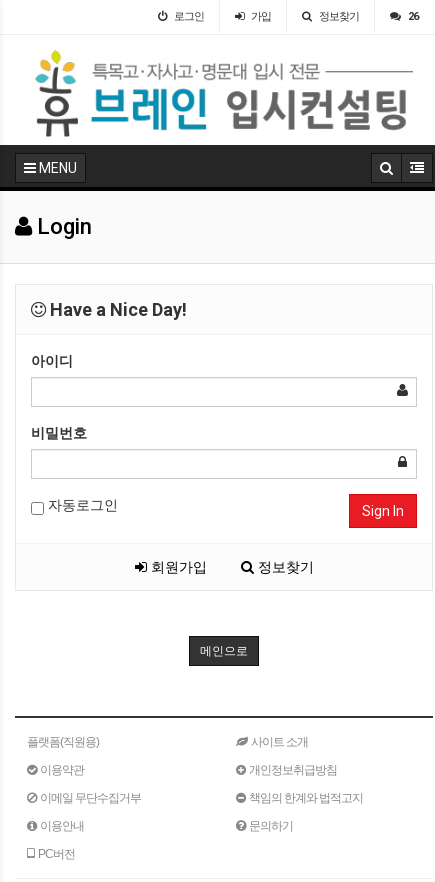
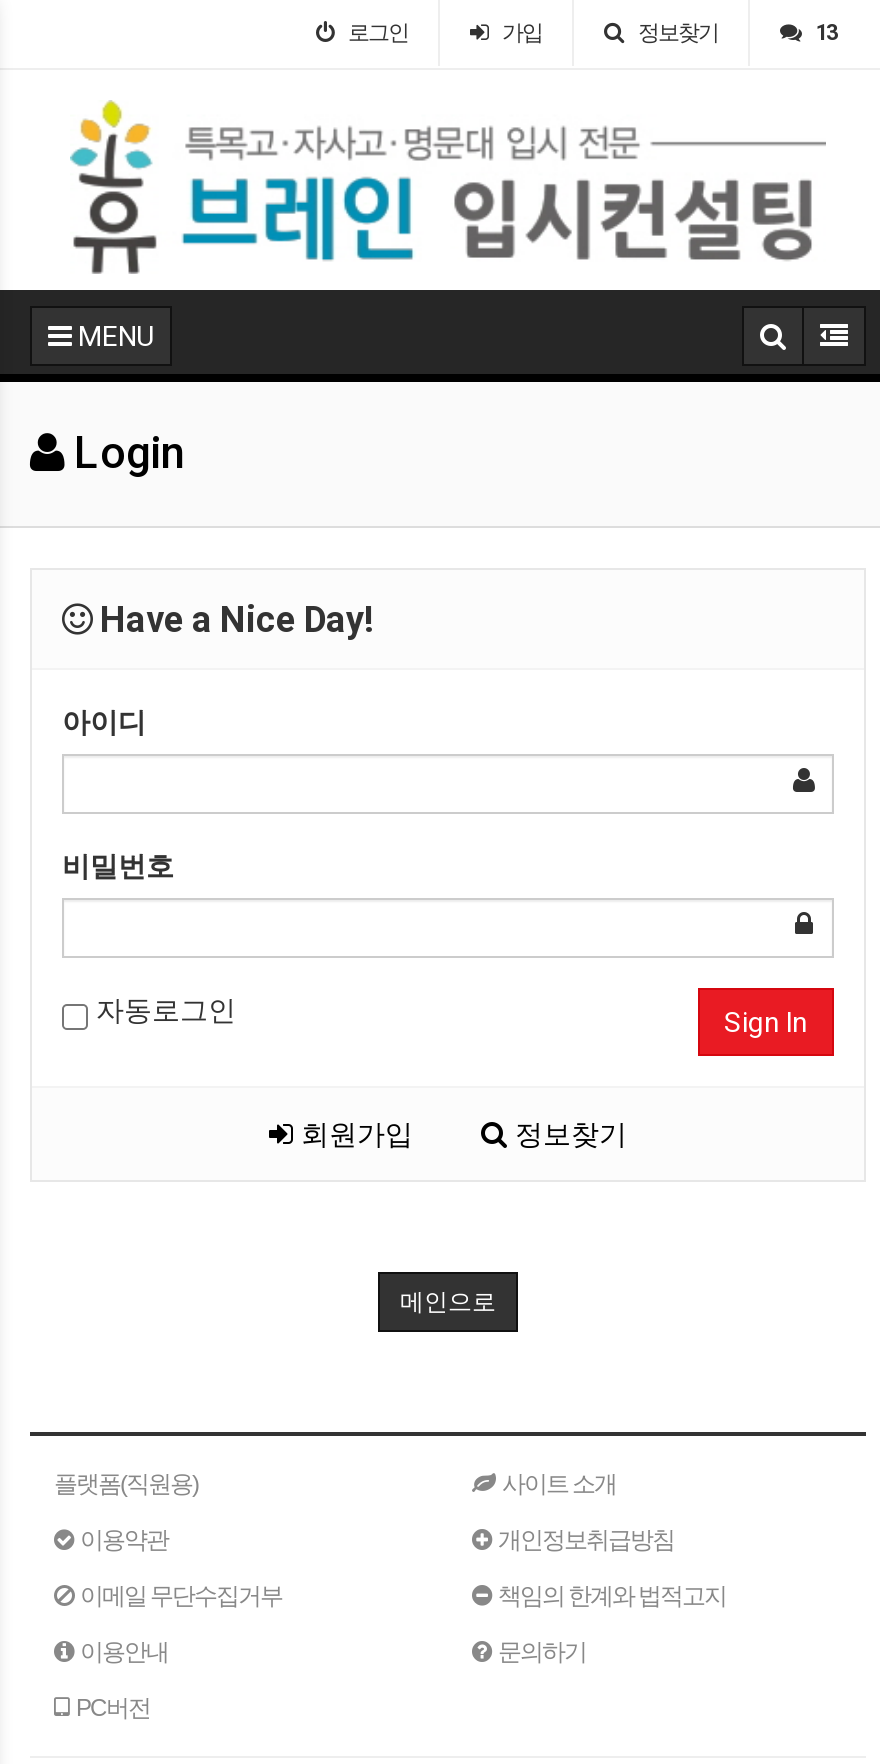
[408,10,418,23] 26 -> [816,20,836,46] 13

